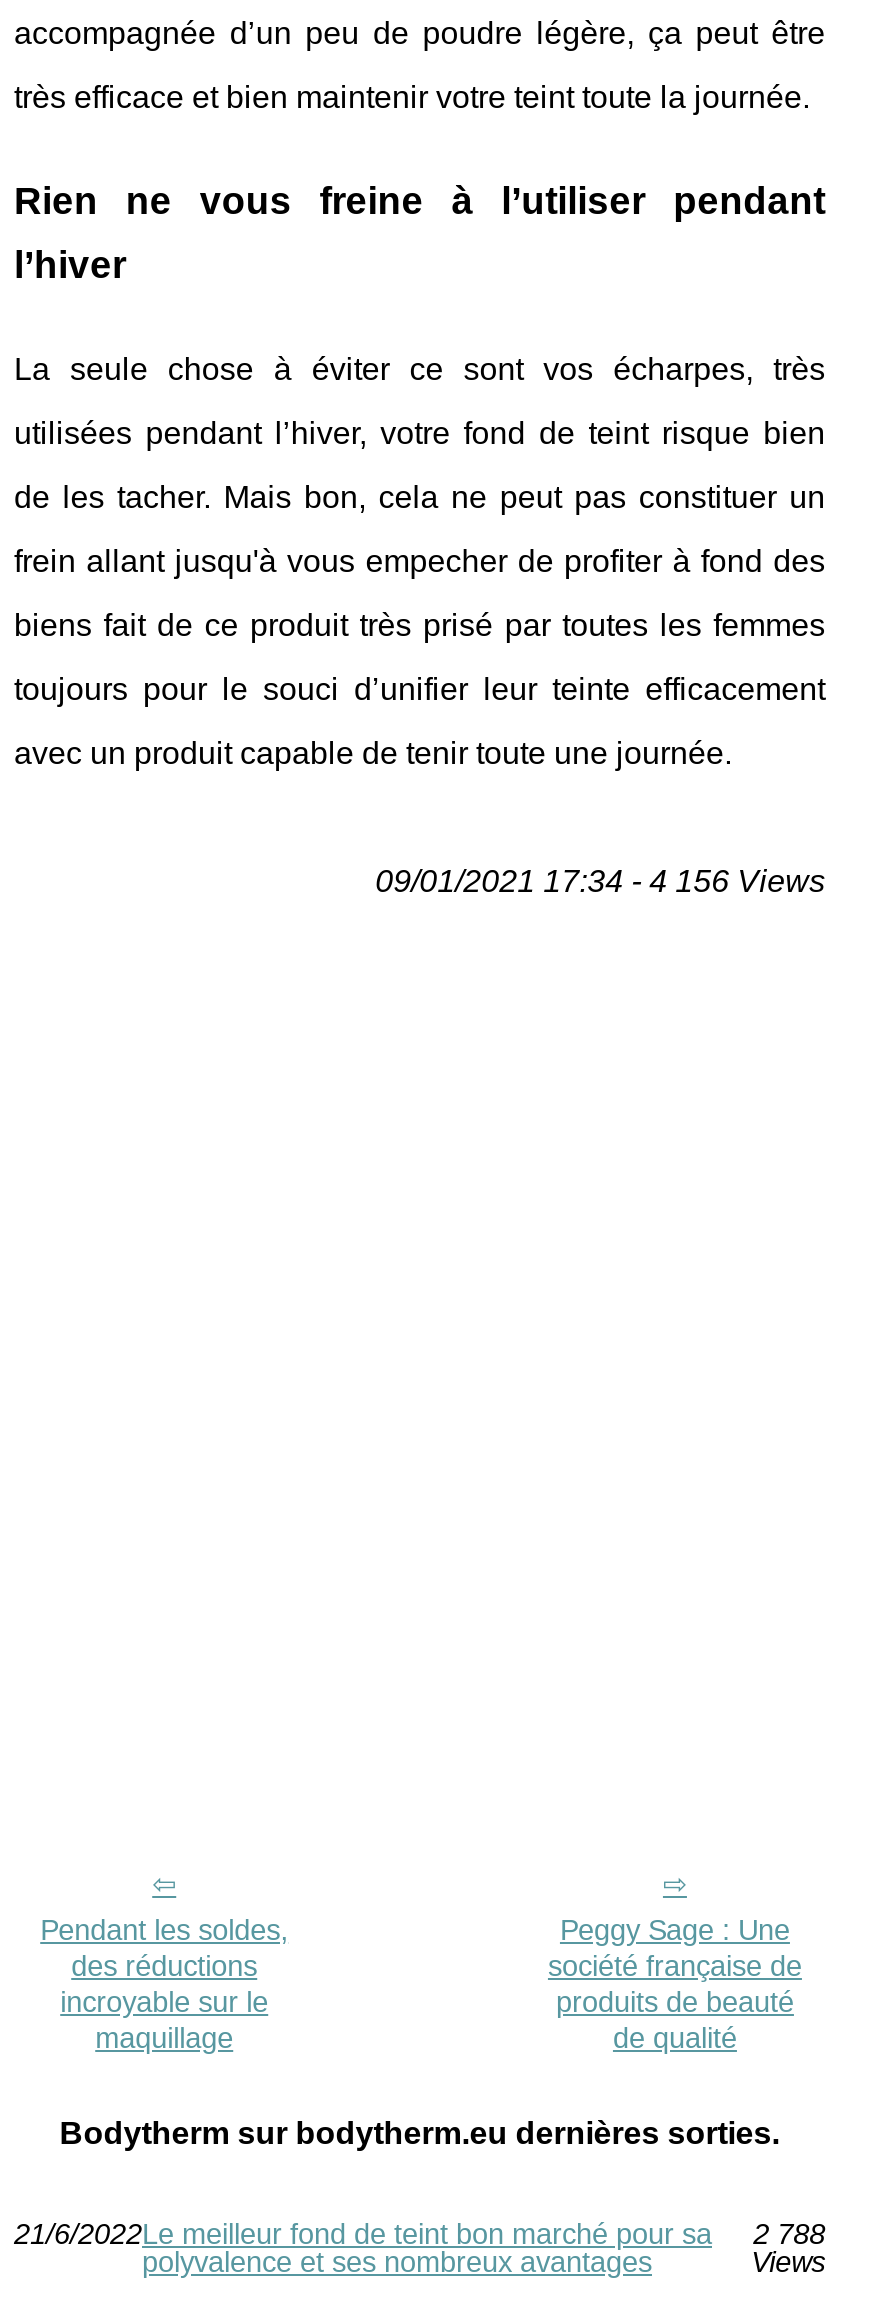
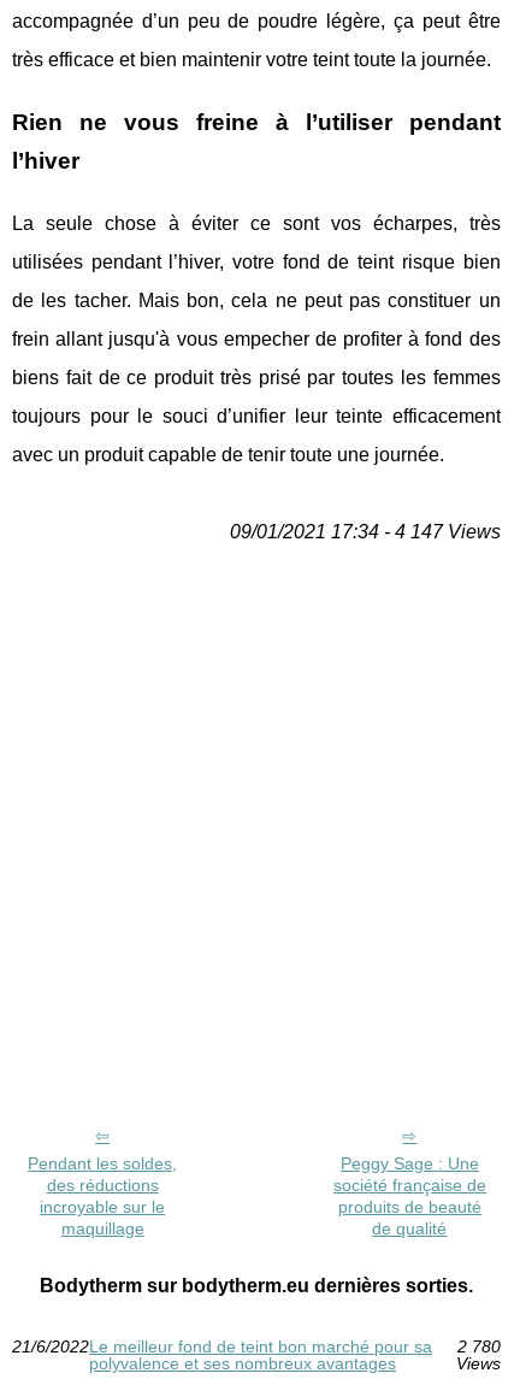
[375,865,825,899] 09/01/2021 17:34 - 4 156 Views -> [229,522,500,542] 09/01/2021 17:34 - 4 147 Views
[14,2219,825,2251] 21/6/2022Le meilleur fond de teint bon marché pour sa 2 788 -> [12,1337,500,1357] 21/6/2022Le meilleur fond de teint bon marché pour sa 2 780

